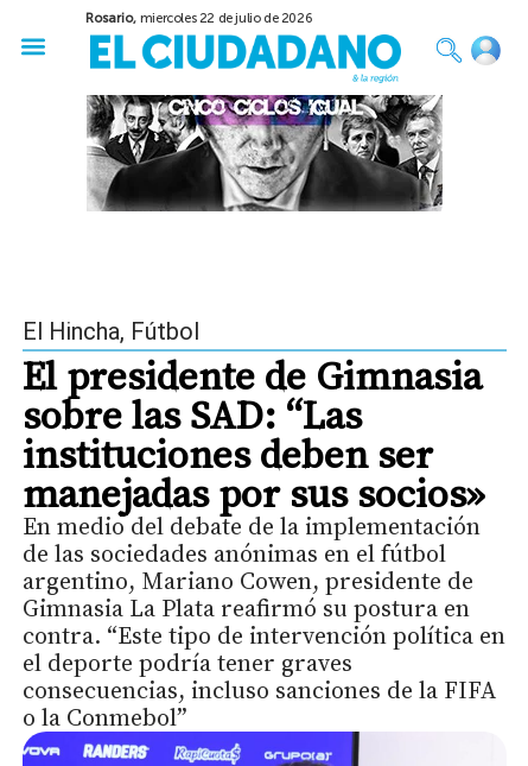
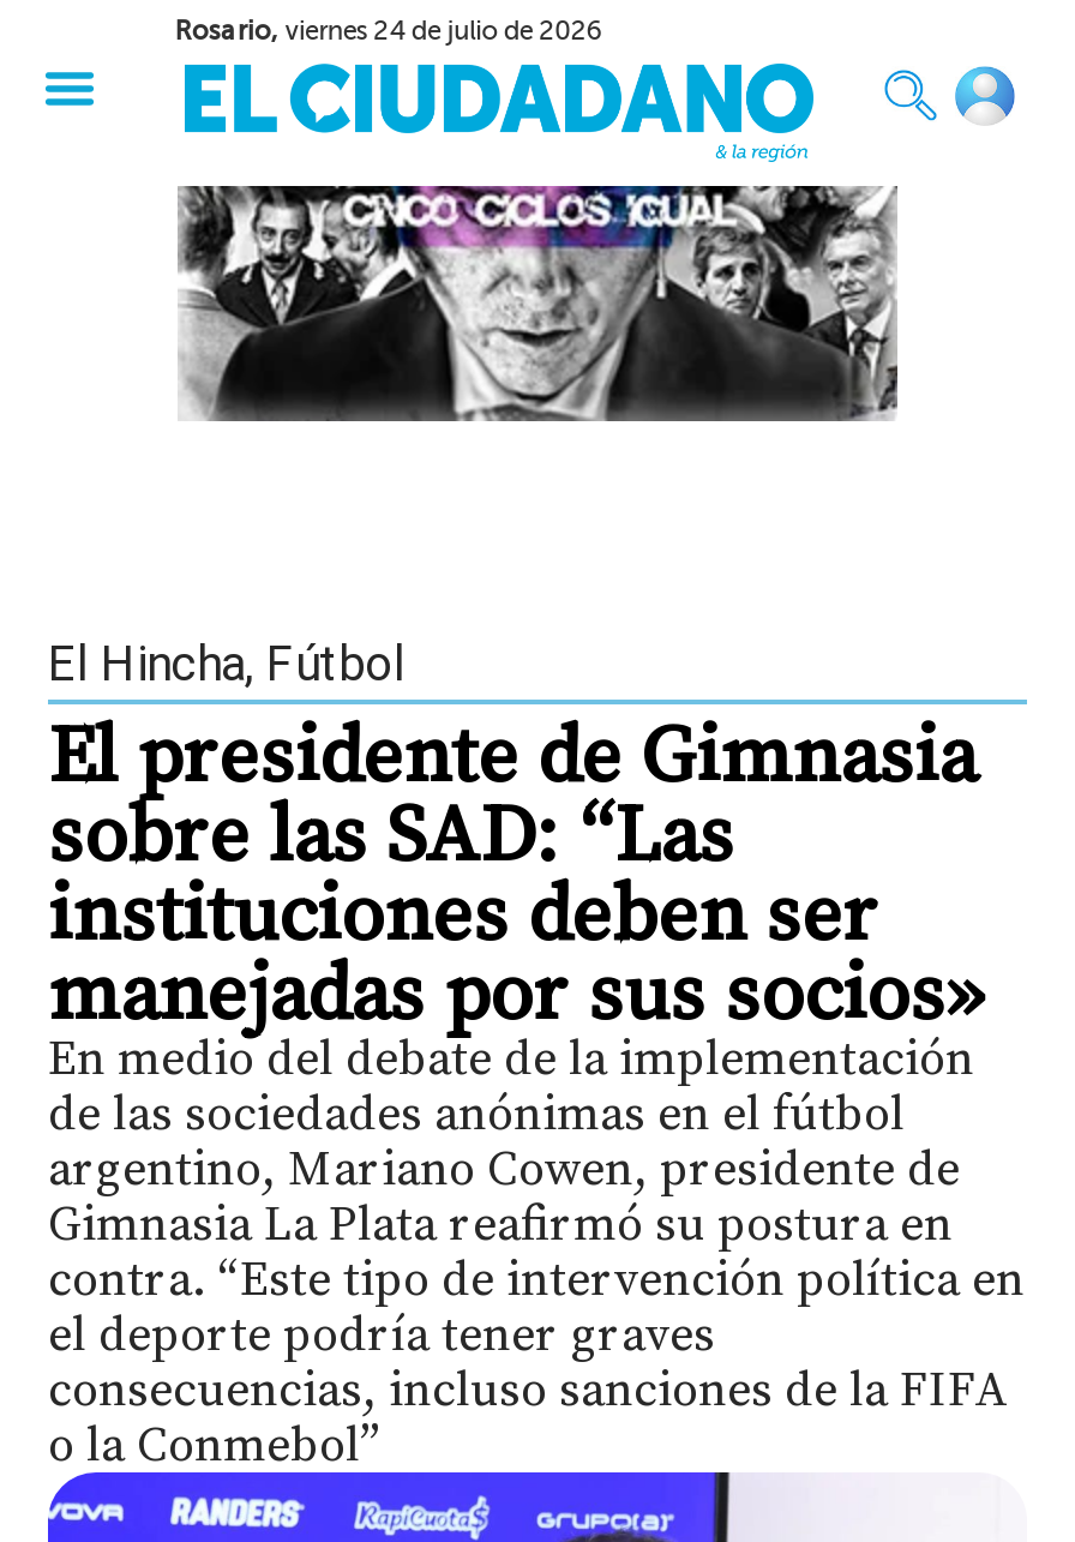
[85,11,312,26] Rosario, miercoles 22 de julio de 2026 -> [175,16,602,47] Rosario, viernes 24 de julio de 2026

